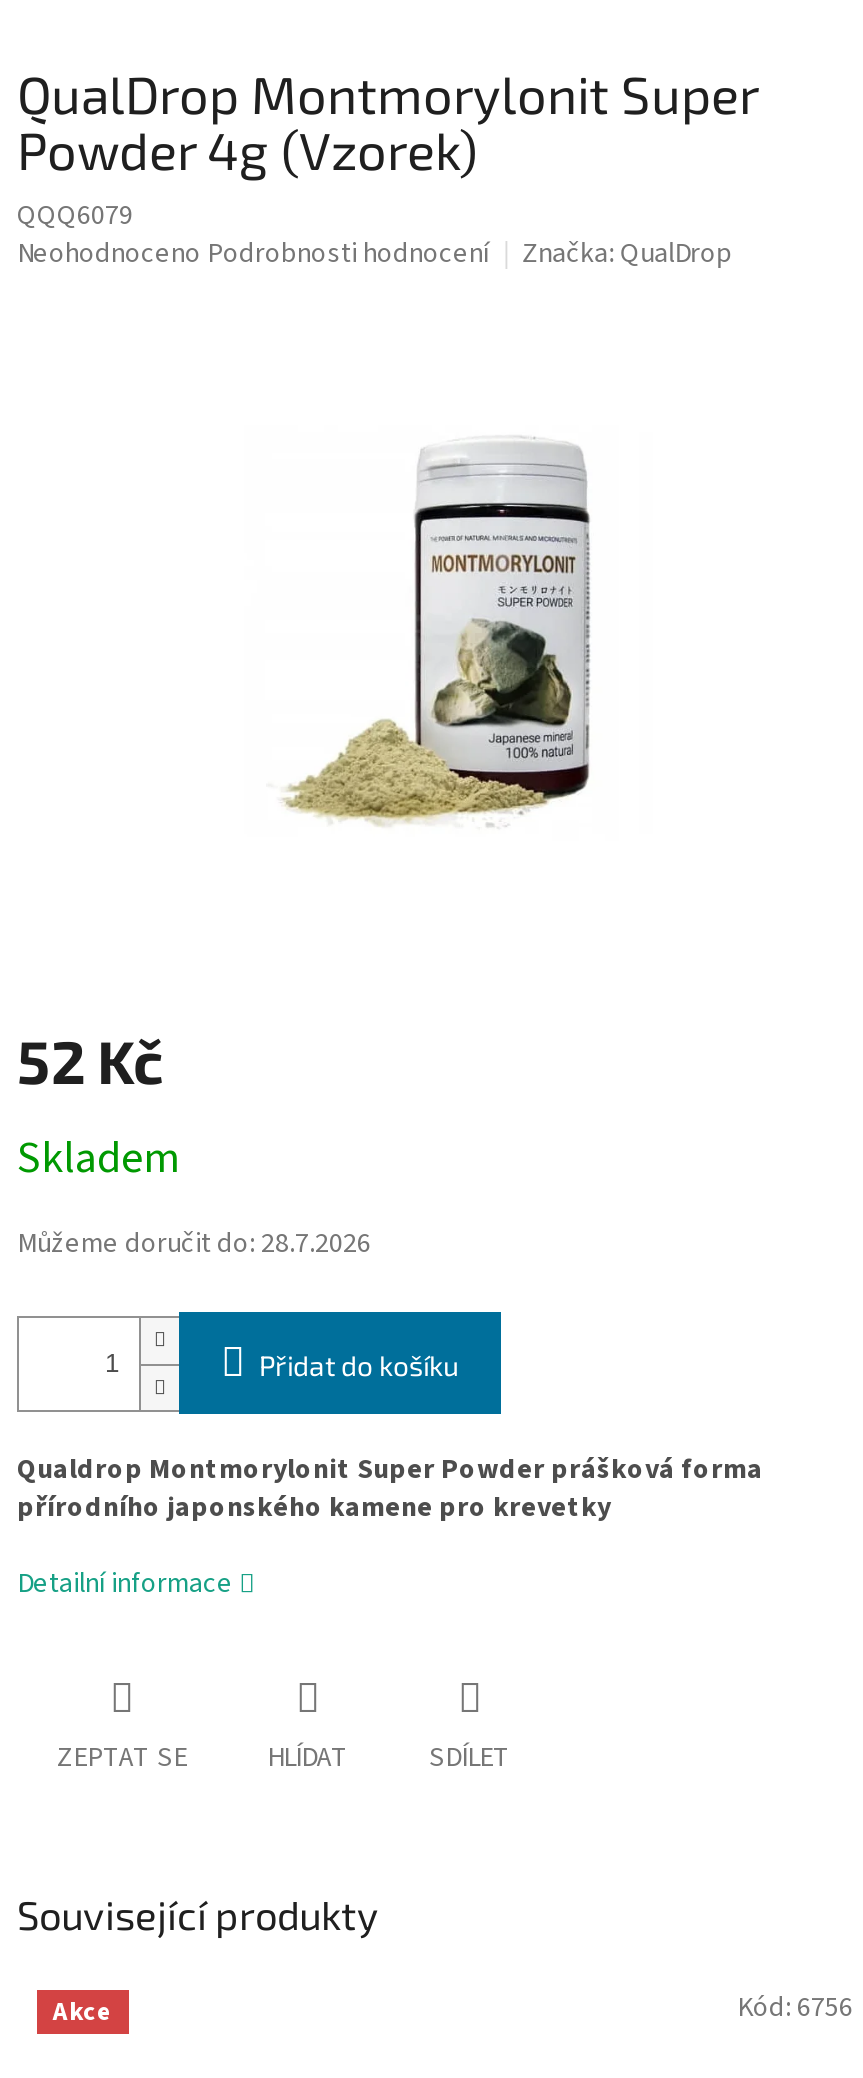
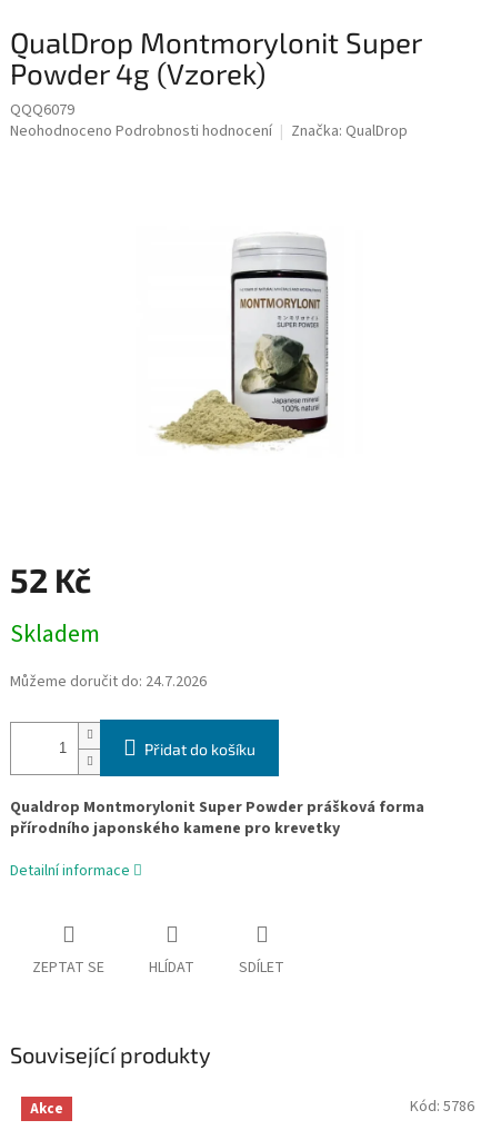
[17,1225,371,1265] Můžeme doručit do: 28.7.2026 -> [10,671,207,693] Můžeme doručit do: 24.7.2026
[737,1987,853,2027] Kód: 6756 -> [410,1095,474,1117] Kód: 5786

